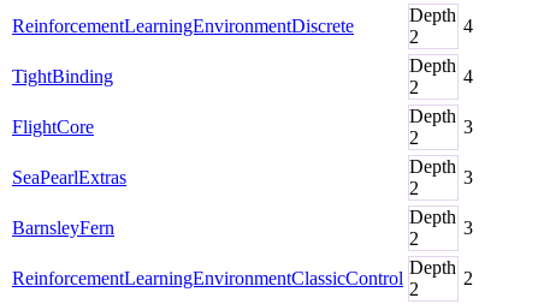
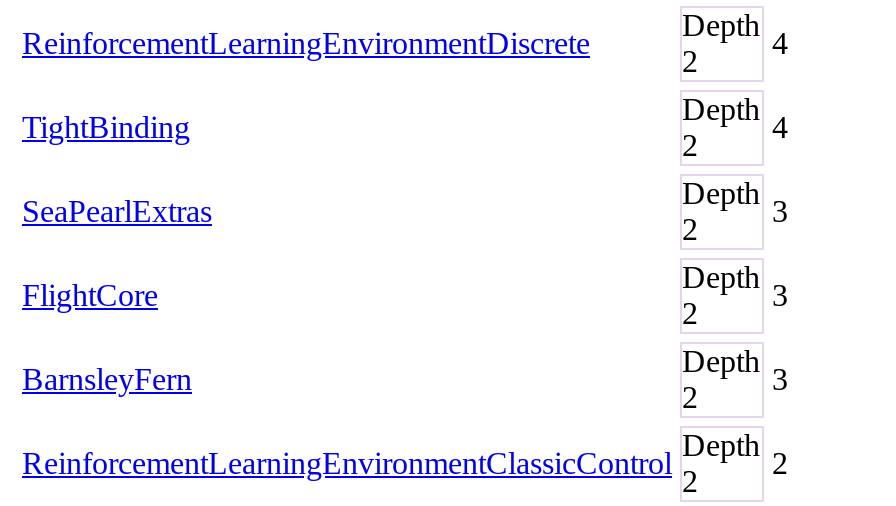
moved [12,116,94,137] -> [22,278,158,312]: FlightCore
moved [12,167,126,187] -> [22,194,212,228]: SeaPearlExtras

